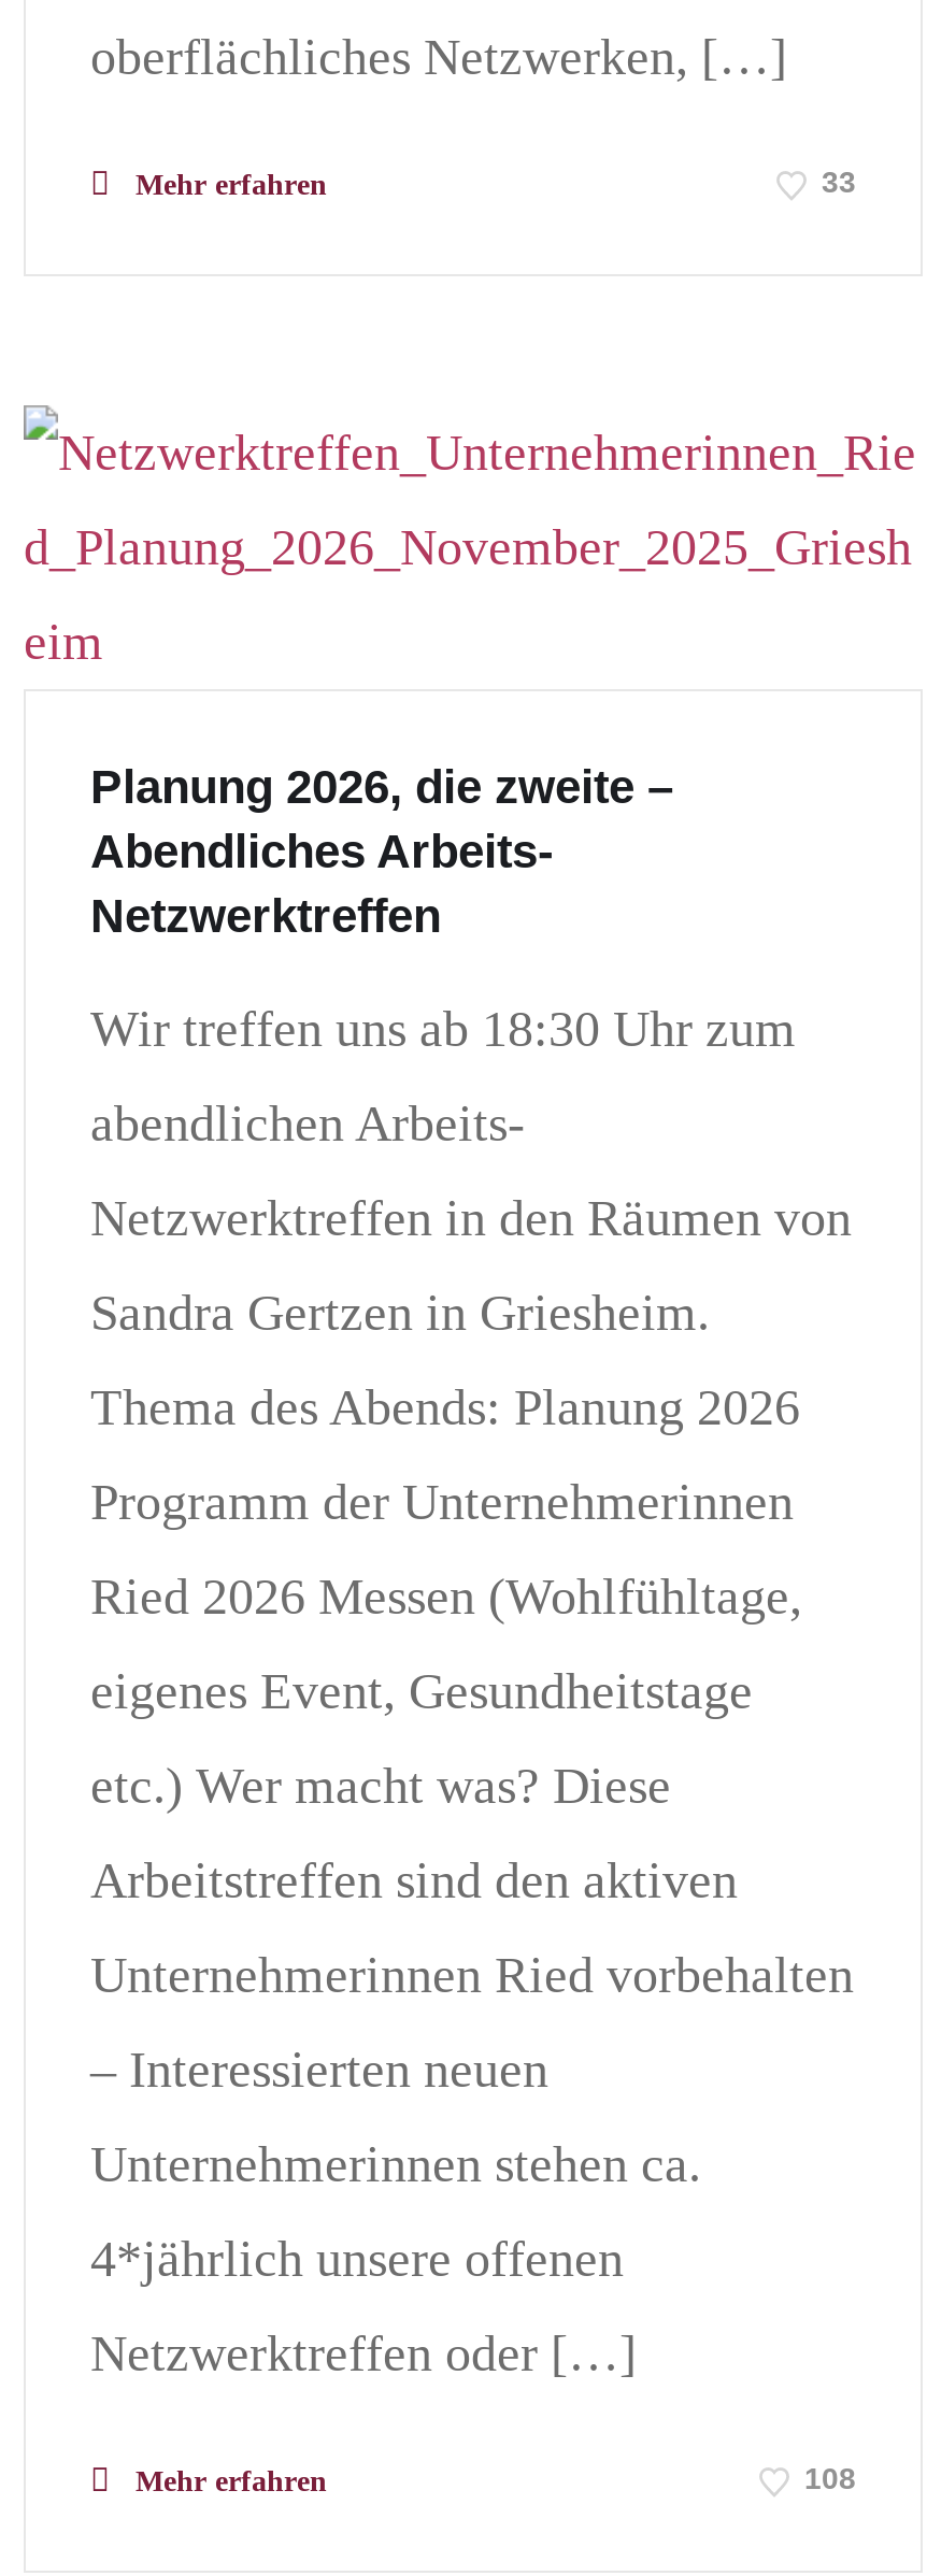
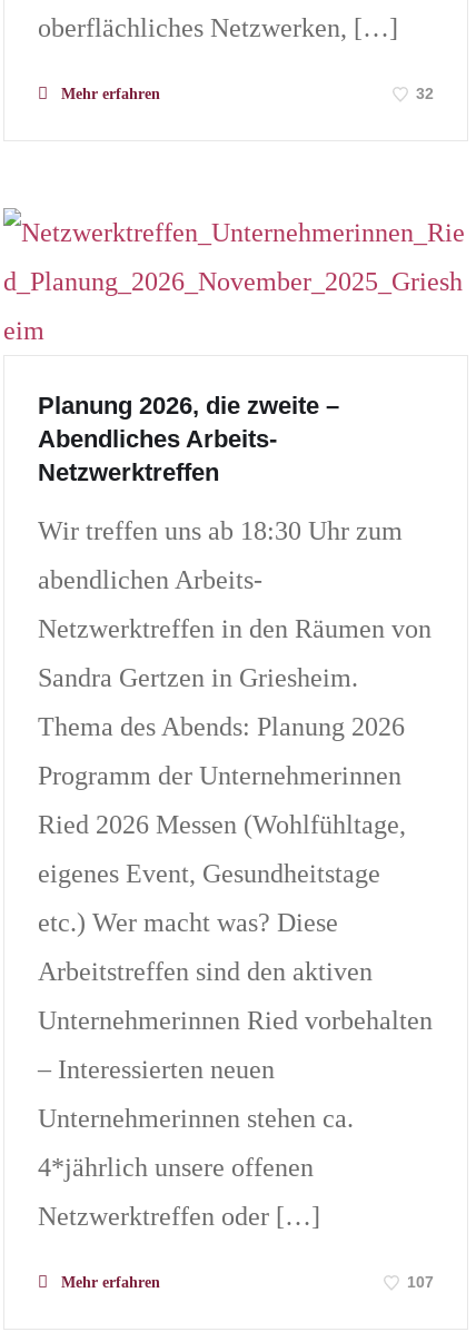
[822,165,856,200] 33 -> [416,84,434,102] 32
[804,2462,856,2496] 108 -> [407,1273,434,1291] 107

